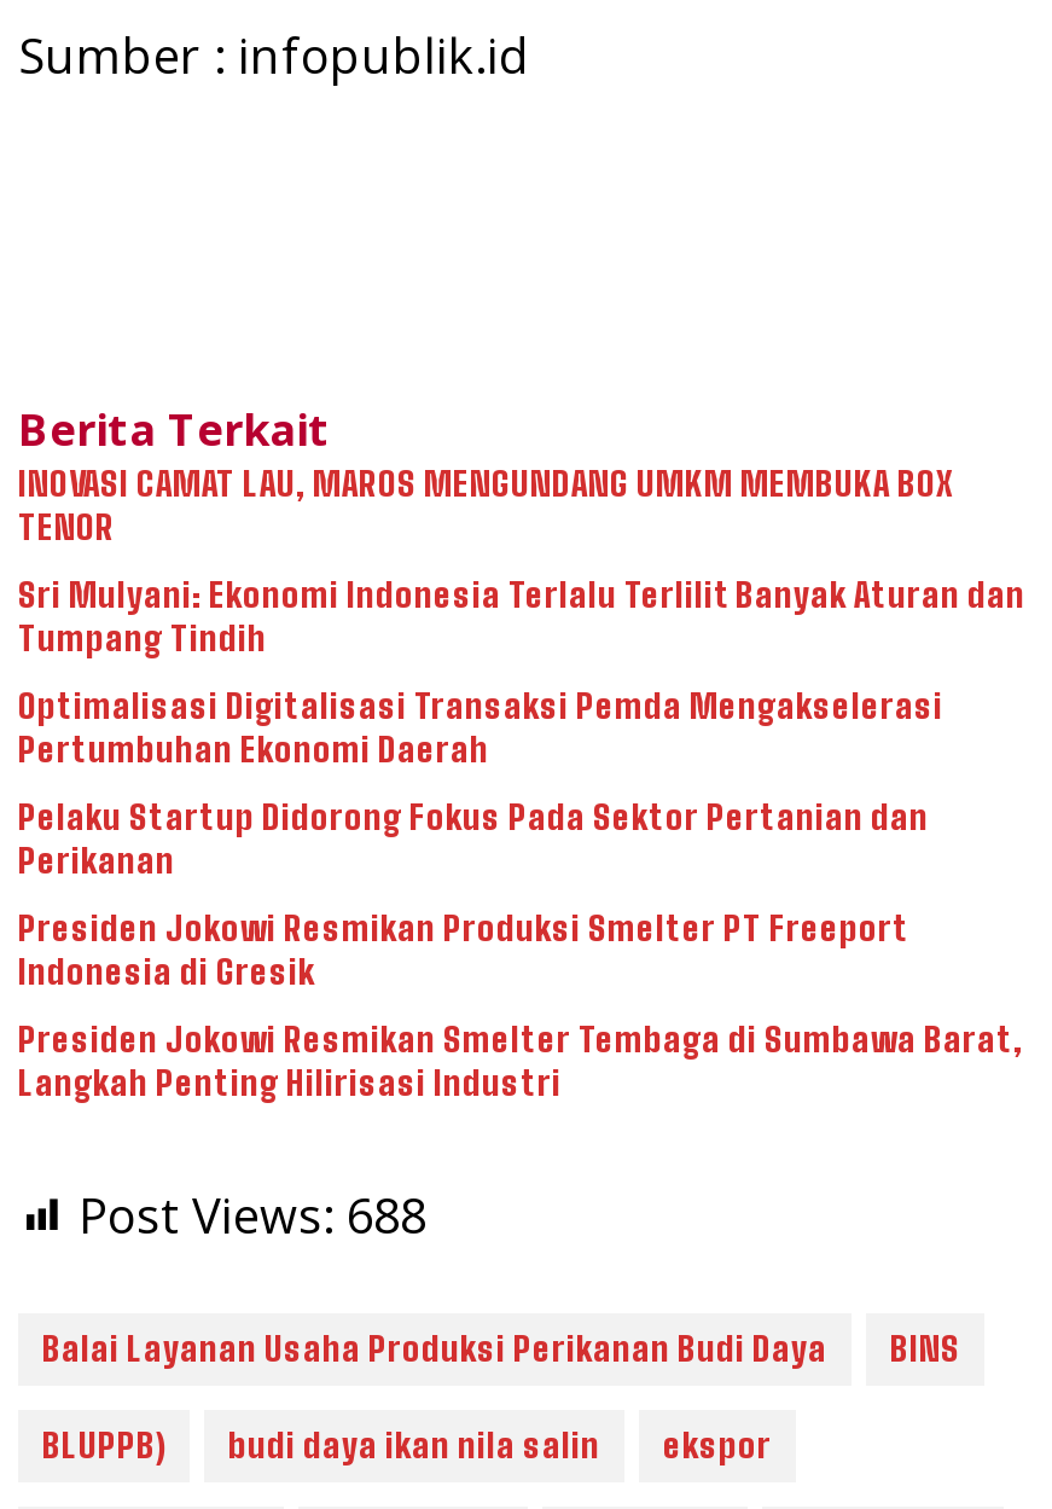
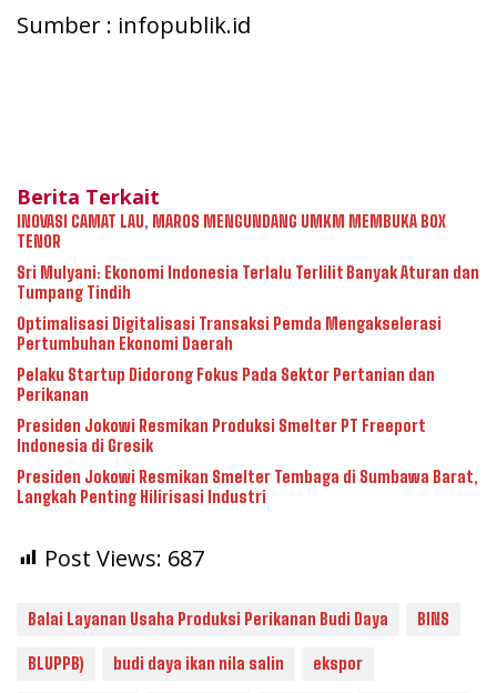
[79,1182,426,1247] Post Views: 688 -> [44,543,204,573] Post Views: 687

